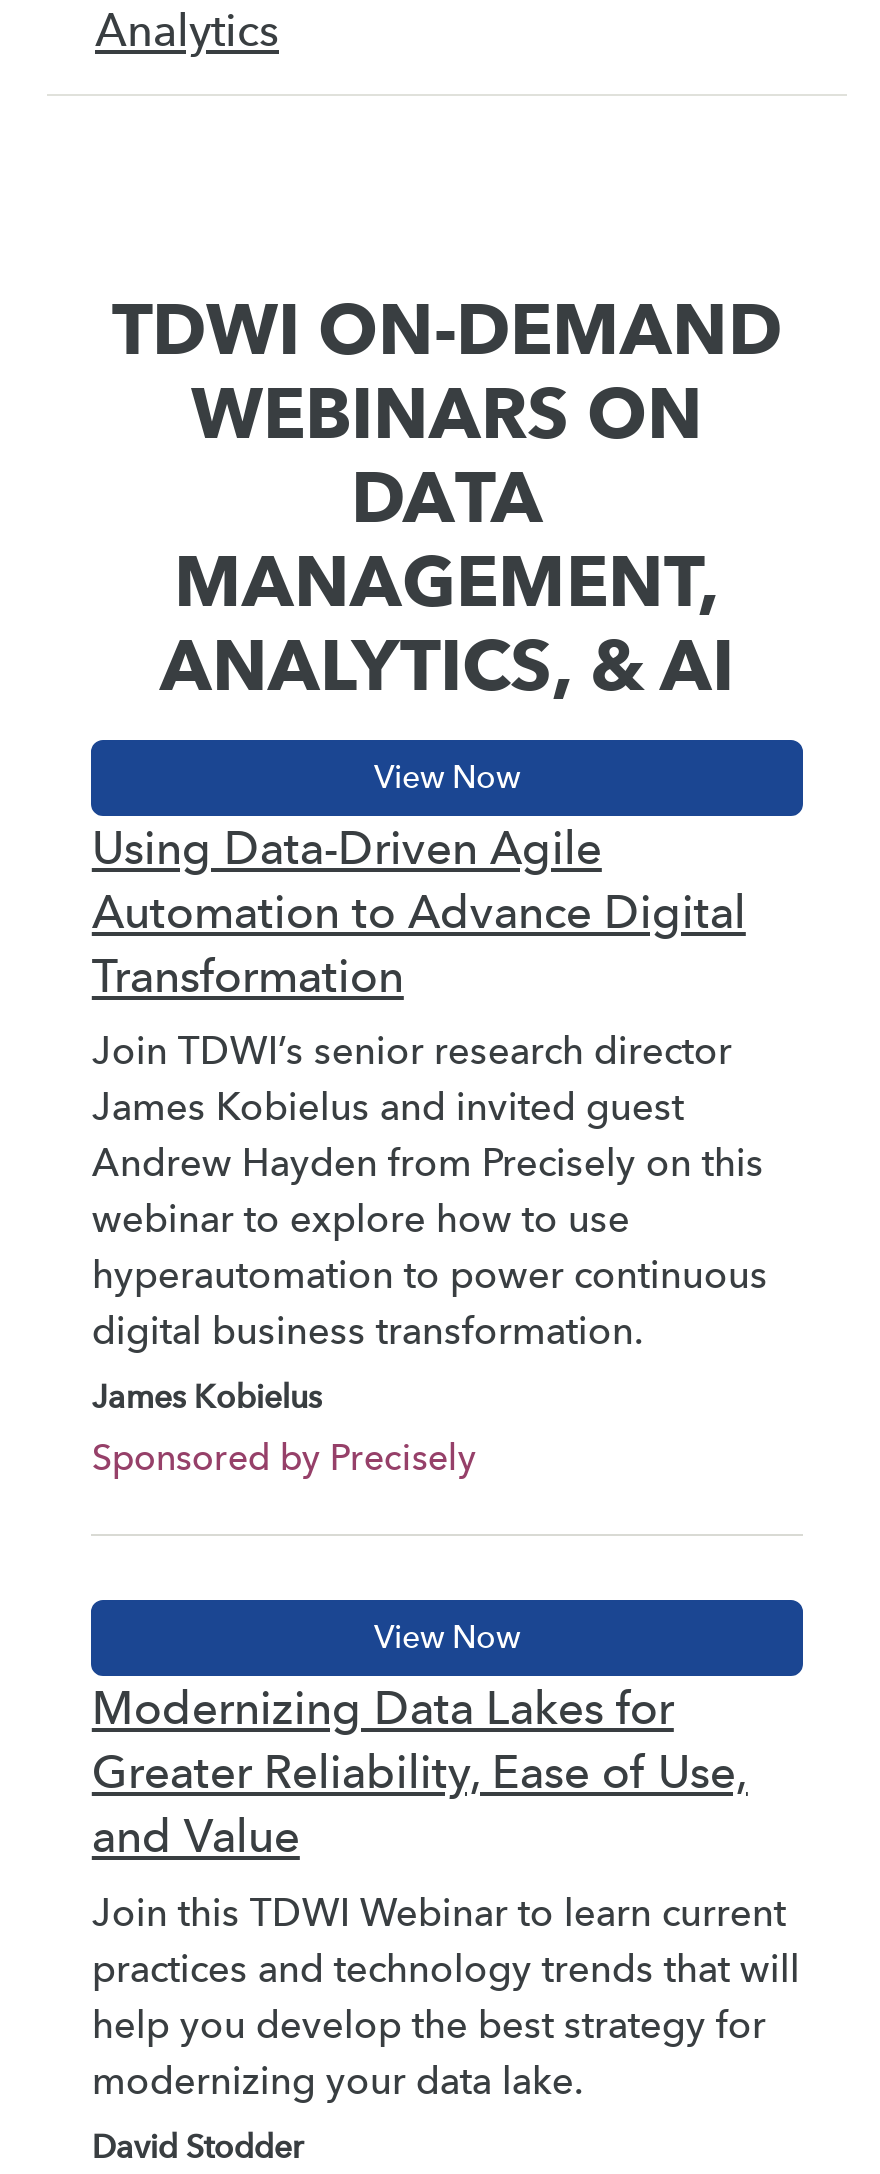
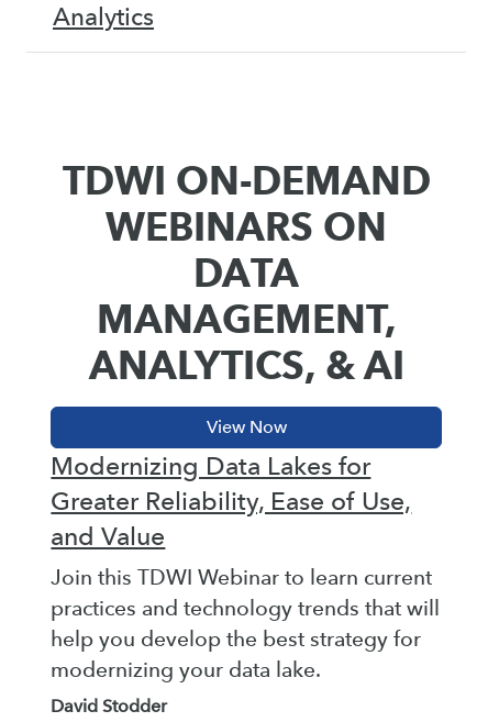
[92,819,768,1480] Using Data-Driven Agile | Automation to Advance Digital | Transformation | Join TDWI’s senior research director | James Kobielus and invited guest | Andrew Hayden from Precisely on this | webinar to explore how to use | hyperautomation to power continuous | digital business transformation. | James Kobielus | Sponsored by Precisely -> none

